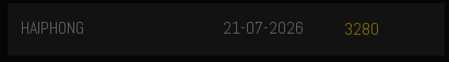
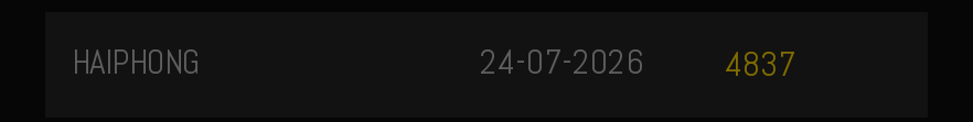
[223,18,304,40] 21-07-2026 -> [480,42,643,86] 24-07-2026
[344,18,379,40] 3280 -> [725,43,795,87] 4837

